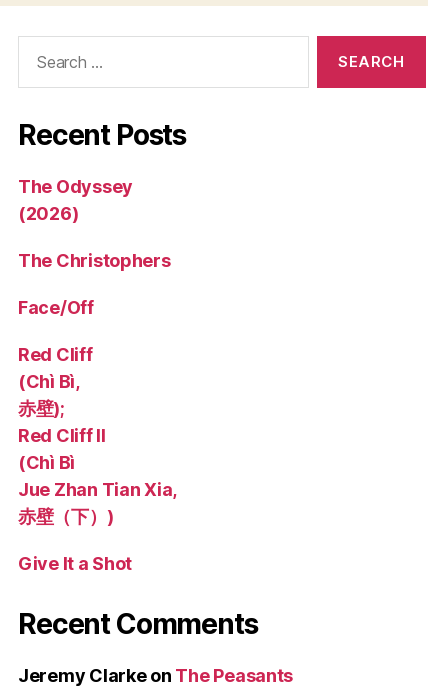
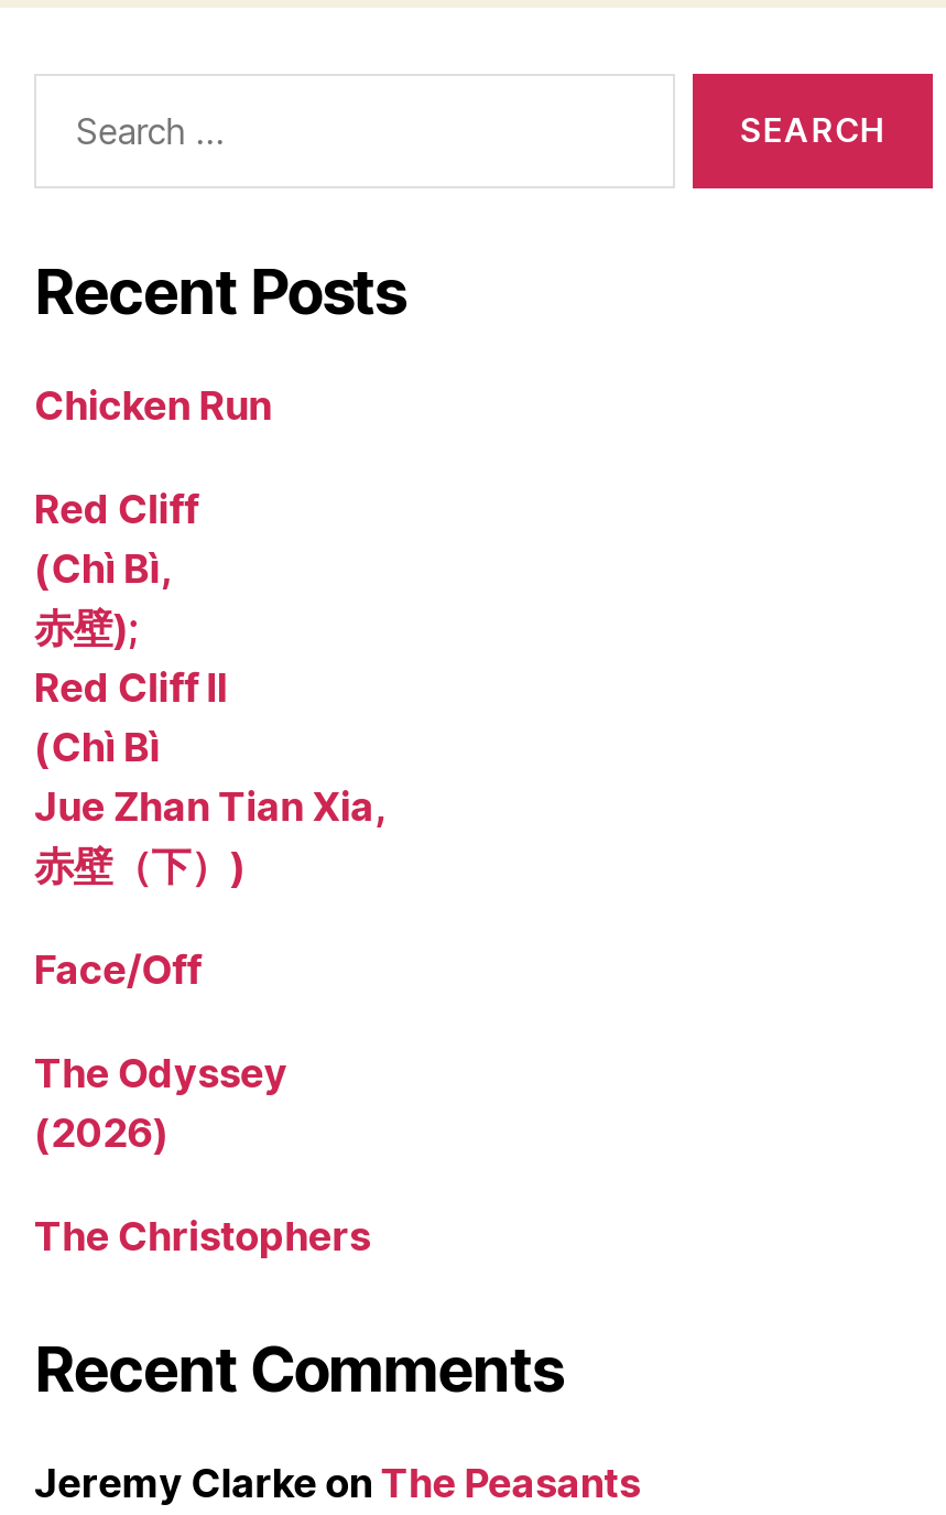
none -> [34,382,272,429] Chicken Run
moved [18,176,171,318] -> [34,946,370,1259]: The Odyssey | (2026) | The Christophers | Face/Off
moved [18,344,177,527] -> [34,486,385,889]: Red Cliff | (Chì Bì, | 赤壁); | Red Cliff II | (Chì Bì | Jue Zhan Tian Xia, | 赤壁（下）)
[18,553,132,574] Give It a Shot -> none

